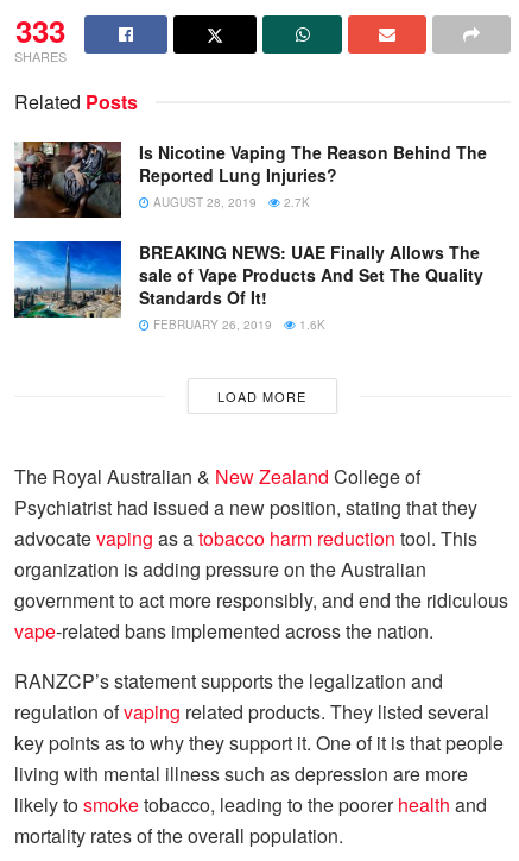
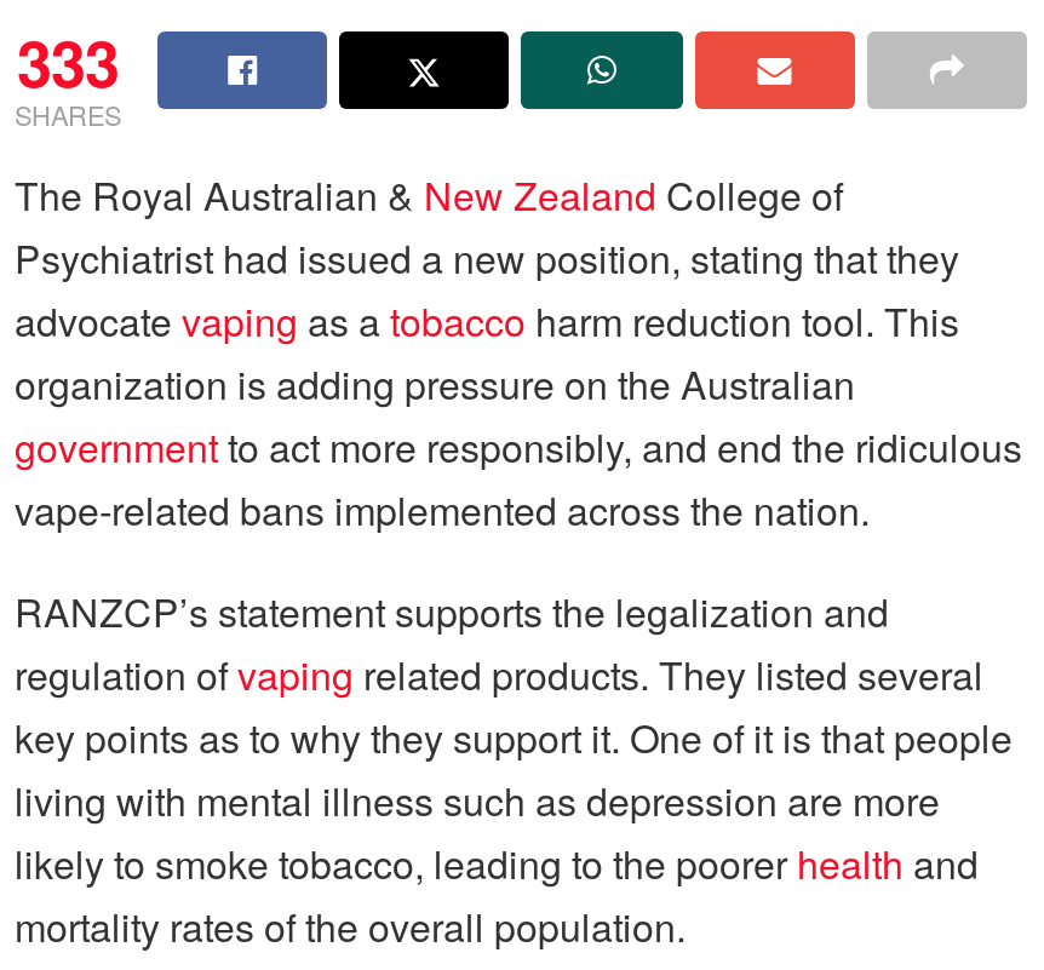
[13,88,487,333] [image] | Related Posts | Is Nicotine Vaping The Reason Behind The | Reported Lung Injuries? | AUGUST 28, 2019 | 2.7K | BREAKING NEWS: UAE Finally Allows The | sale of Vape Products And Set The Quality | Standards Of It! | FEBRUARY 26, 2019 | 1.6K -> none
[13,272,122,319] [image] -> none
[218,387,307,406] LOAD MORE -> none

